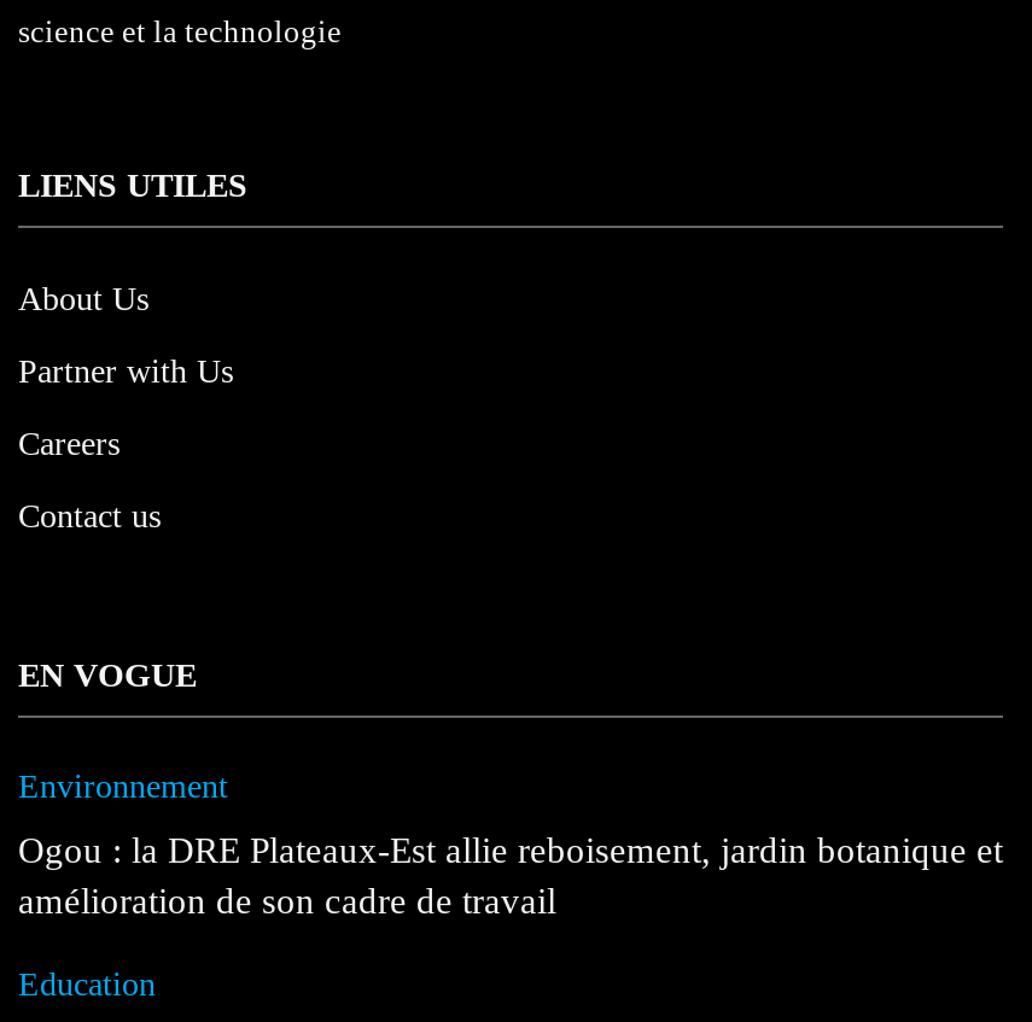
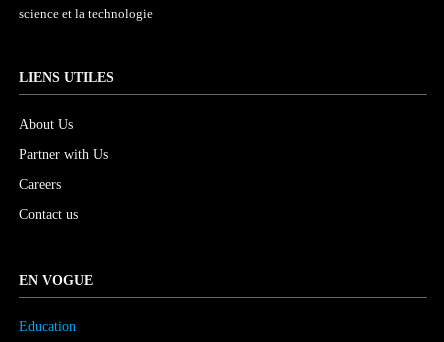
[18,769,1003,921] Environnement | Ogou : la DRE Plateaux-Est allie reboisement, jardin botanique et | amélioration de son cadre de travail -> none

